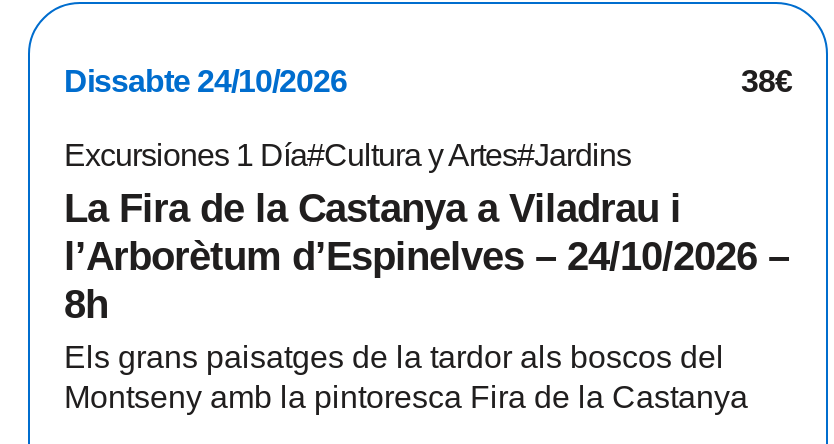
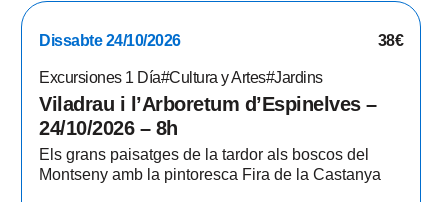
[64,186,789,326] La Fira de la Castanya a Viladrau i | l’Arborètum d’Espinelves – 24/10/2026 – | 8h -> [39,93,376,139] Viladrau i l’Arboretum d’Espinelves – | 24/10/2026 – 8h

